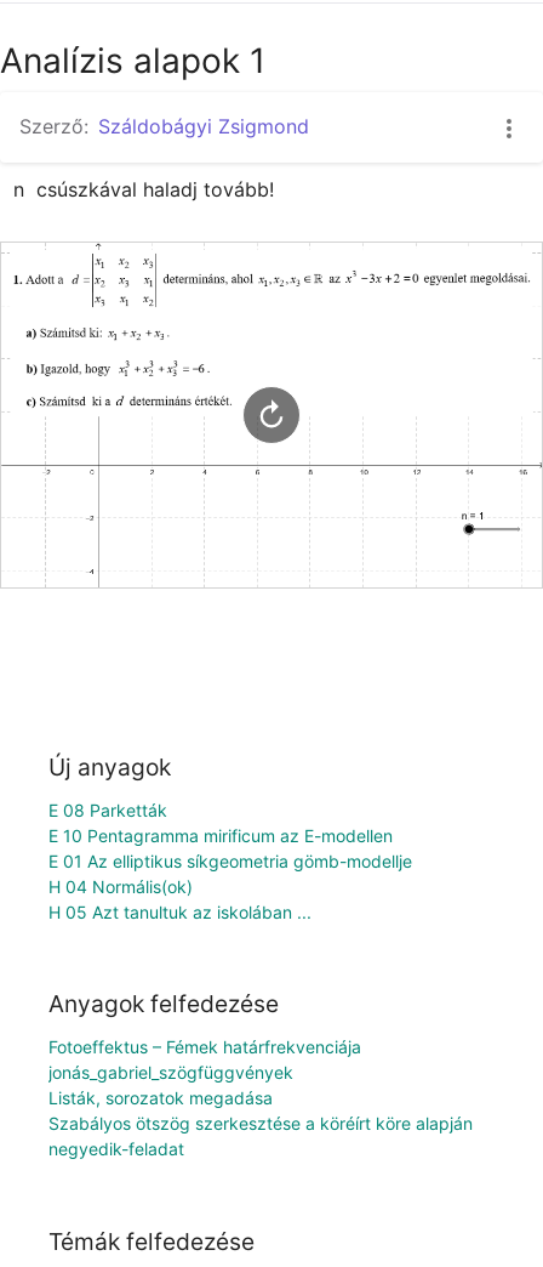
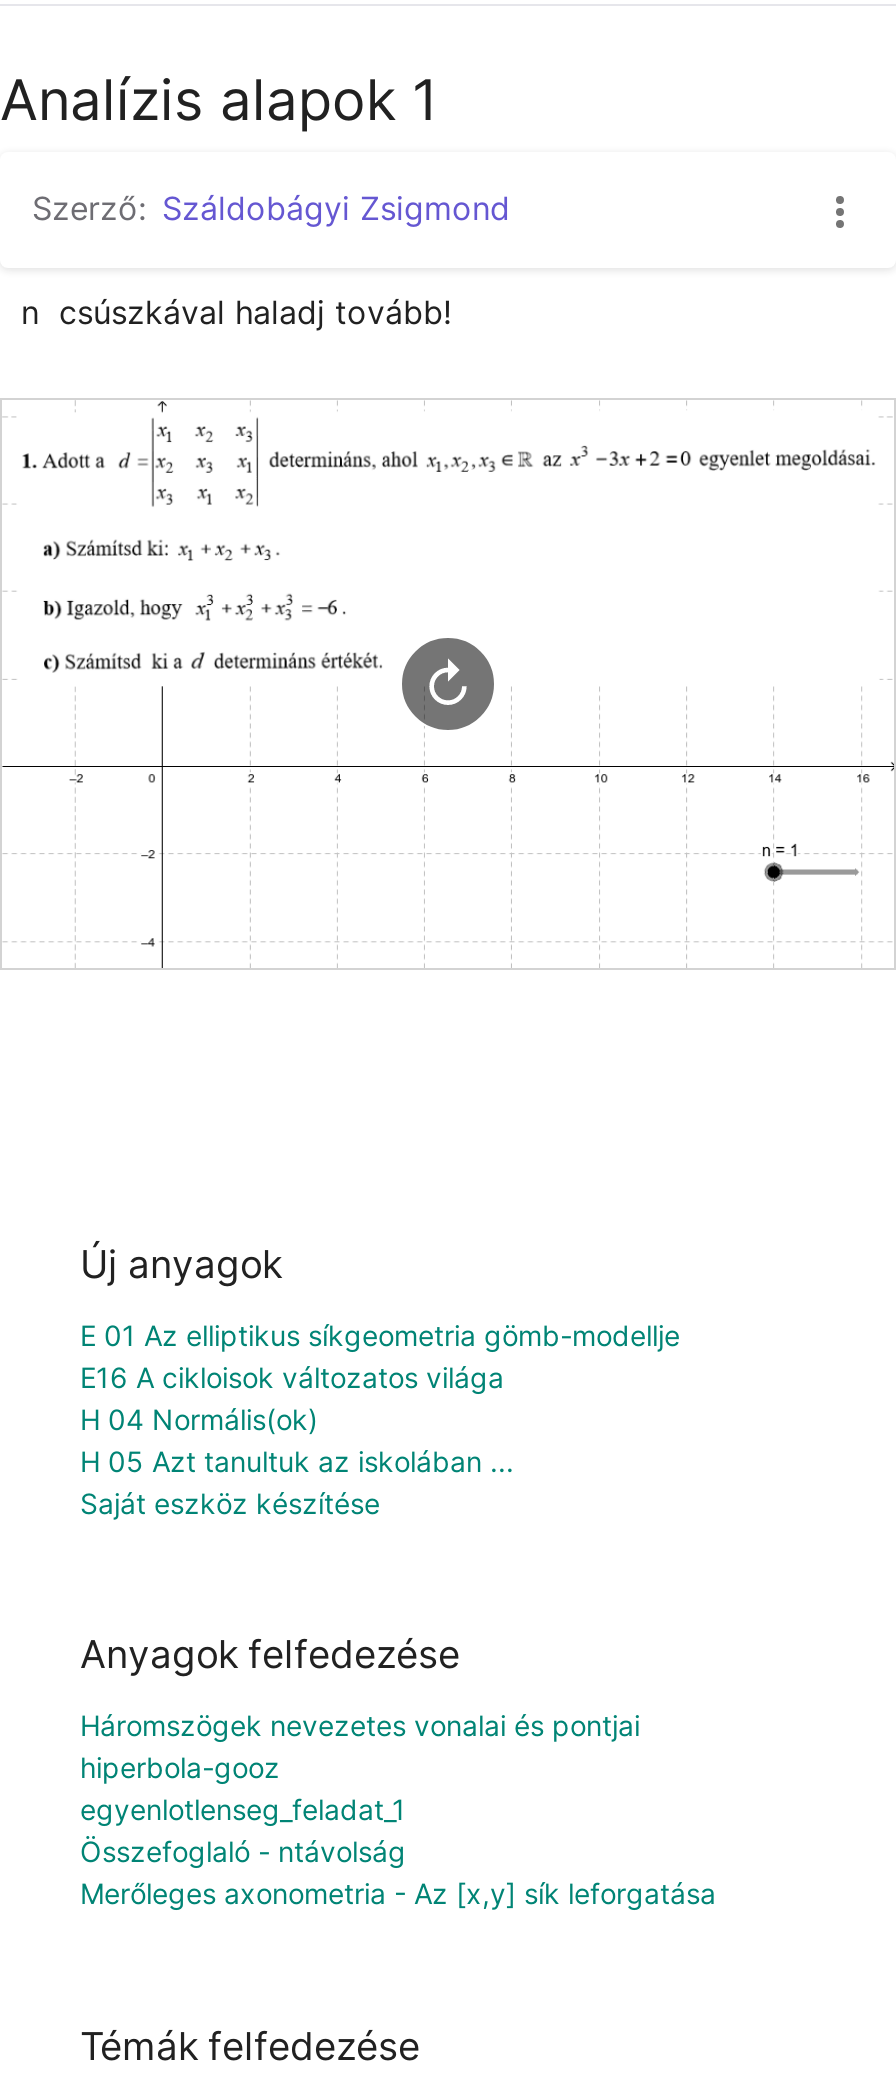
[48,800,393,846] E 08 Parketták | E 10 Pentagramma mirificum az E-modellen -> none
moved [48,850,412,871] -> [80,1318,680,1352]: E 01 Az elliptikus síkgeometria gömb-modellje
none -> [80,1360,504,1394] E16 A cikloisok változatos világa
moved [48,876,311,922] -> [80,1402,514,1478]: H 04 Normális(ok) | H 05 Azt tanultuk az iskolában ...
none -> [80,1486,380,1520] Saját eszköz készítése
[48,1037,473,1159] Fotoeffektus – Fémek határfrekvenciája | jonás_gabriel_szögfüggvények | Listák, sorozatok megadása | Szabályos ötszög szerkesztése a köréírt köre alapján | negyedik-feladat -> [80,1709,716,1911] Háromszögek nevezetes vonalai és pontjai | hiperbola-gooz | egyenlotlenseg_feladat_1 | Összefoglaló - ntávolság | Merőleges axonometria - Az [x,y] sík leforgatása

